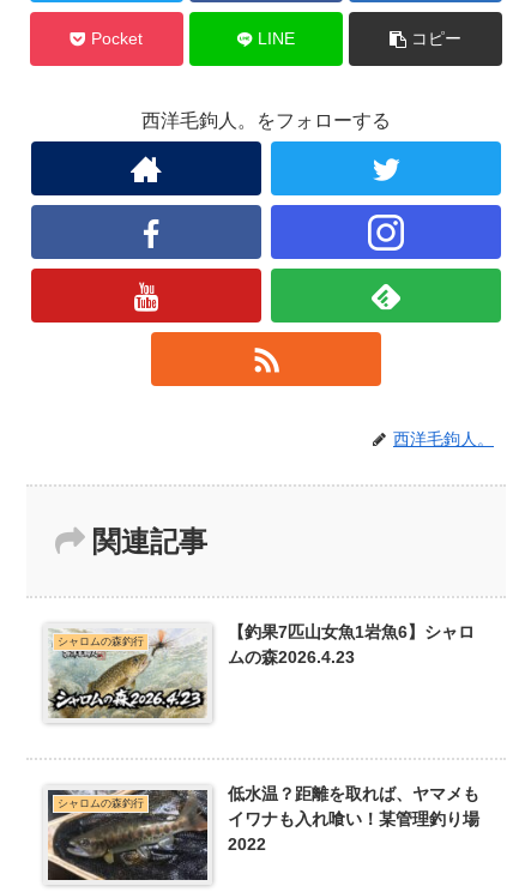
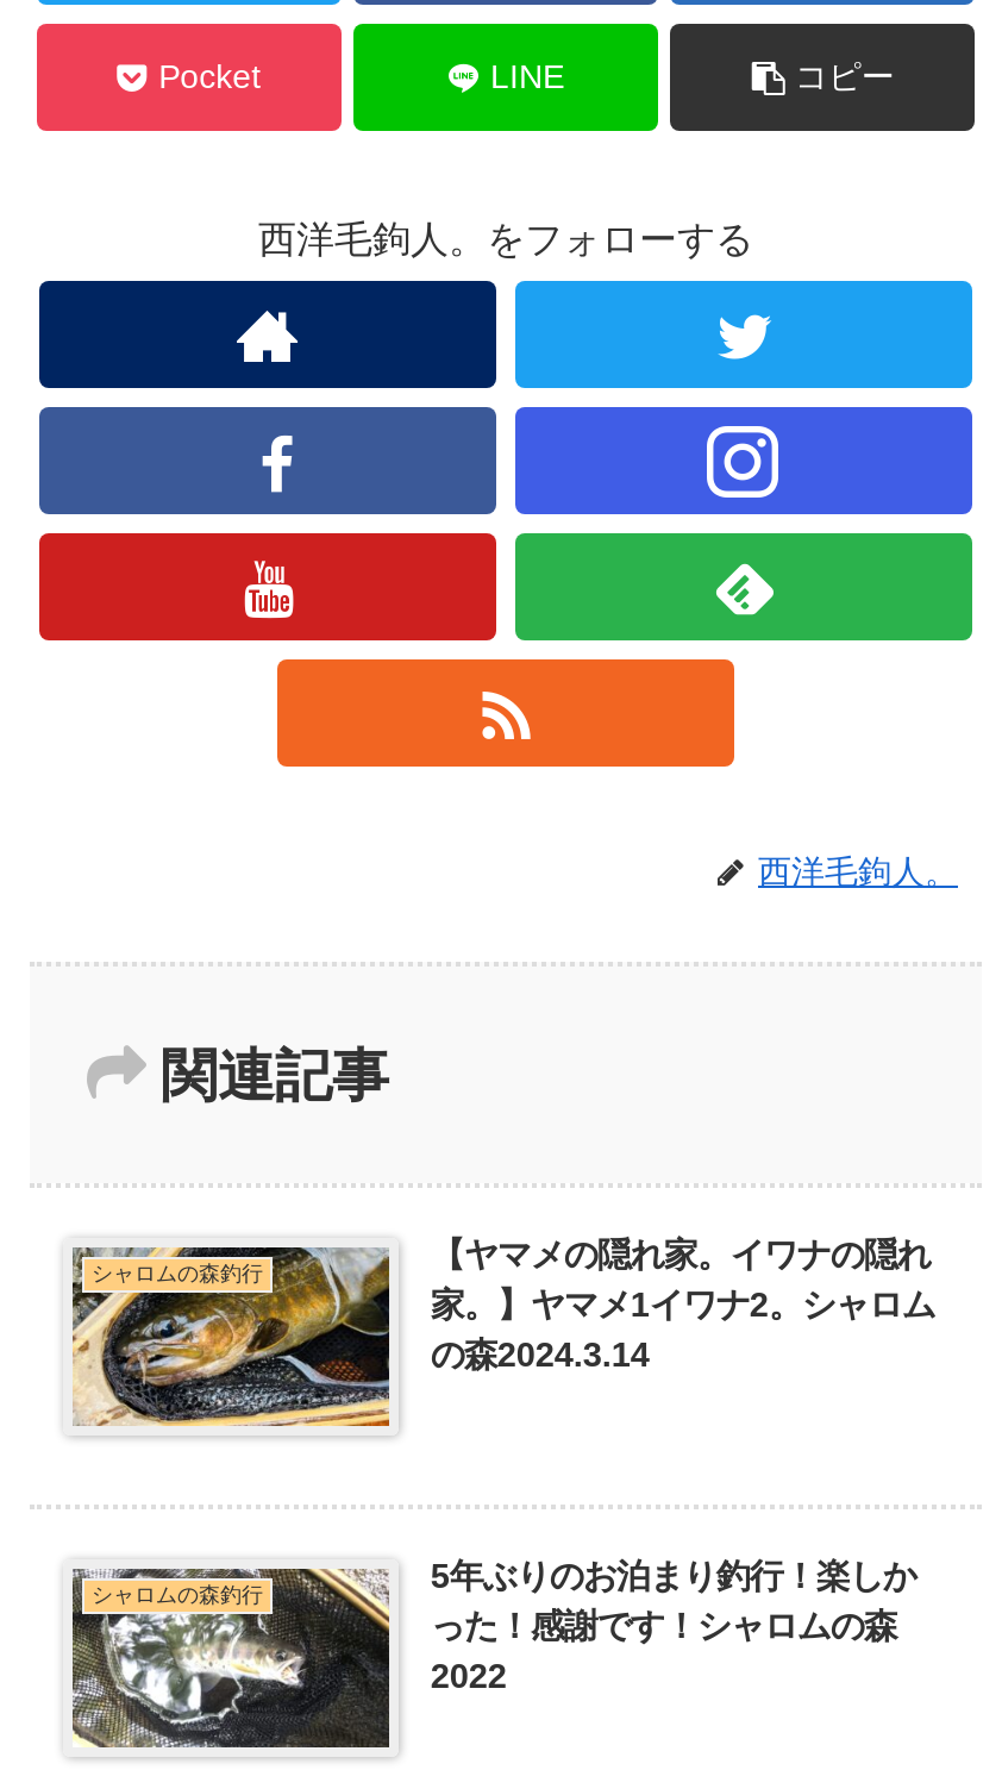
[48,622,475,719] [image] | 【釣果7匹山女魚1岩魚6】シャロ | ムの森2026.4.23 -> [70,1236,935,1428] [image] | 【ヤマメの隠れ家。イワナの隠れ | 家。】ヤマメ1イワナ2。シャロム | の森2024.3.14
[47,784,480,881] [image] | 低水温？距離を取れば、ヤマメも | イワナも入れ喰い！某管理釣り場 -> [70,1557,916,1747] [image] | 5年ぶりのお泊まり釣行！楽しか | った！感謝です！シャロムの森

